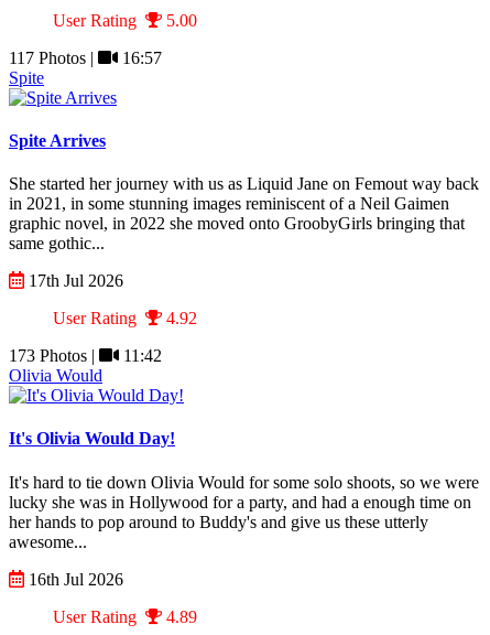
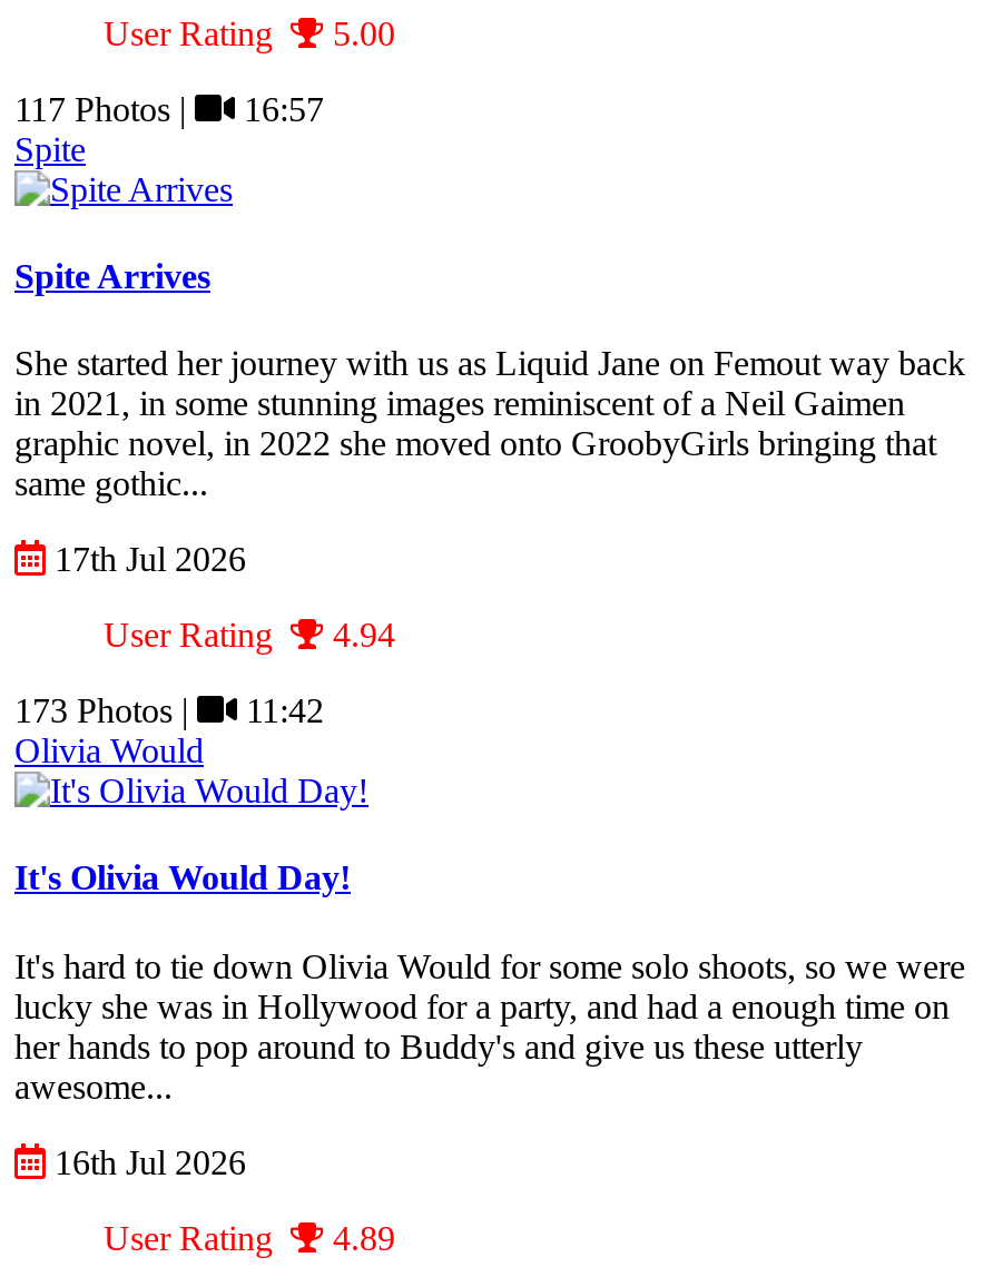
[53,309,197,327] User Rating 4.92 -> [104,616,395,654] User Rating 4.94

